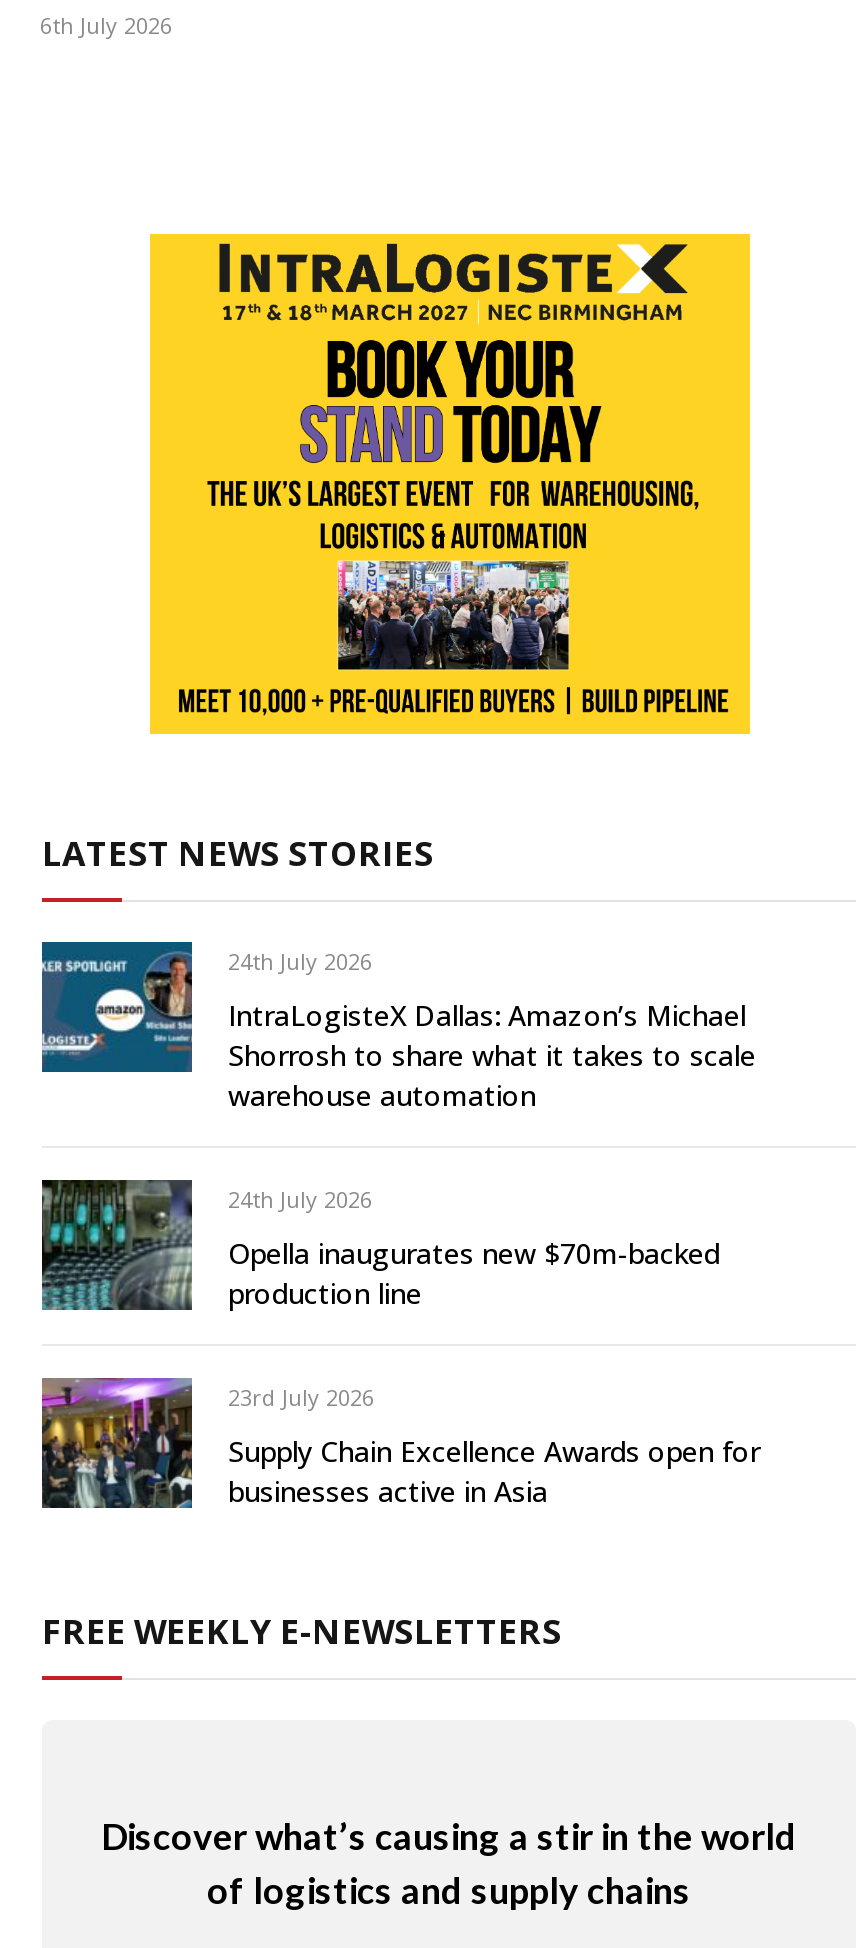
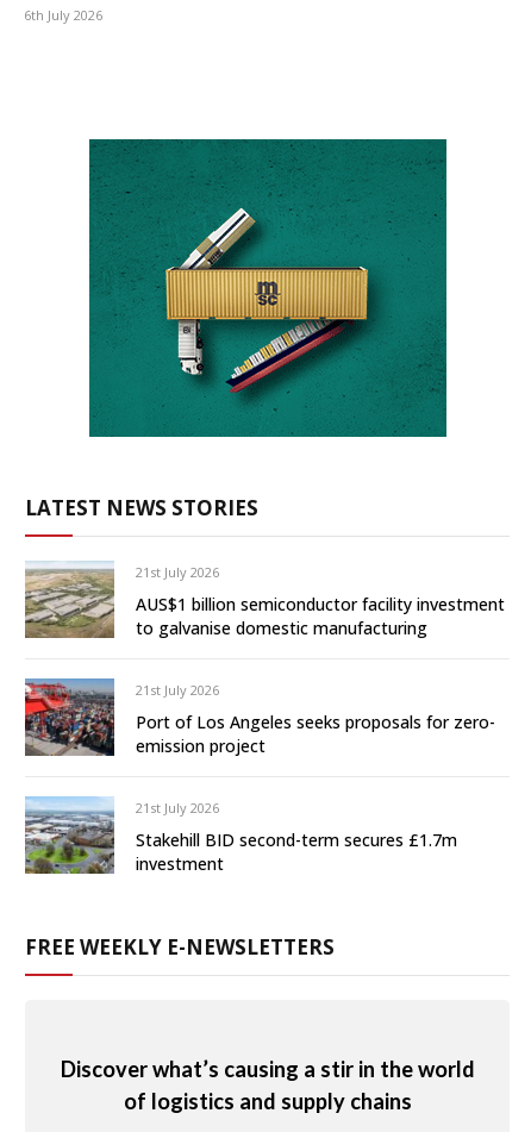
[148,232,752,736] [image] -> [88,138,448,438] [image]
[40,940,372,1074] [image] | 24th July 2026 -> [25,561,219,639] [image] | 21st July 2026
[228,996,756,1114] IntraLogisteX Dallas: Amazon’s Michael | Shorrosh to share what it takes to scale | warehouse automation -> [136,593,505,639] AUS$1 billion semiconductor facility investment | to galvanise domestic manufacturing
[42,1178,372,1310] [image] | 24th July 2026 -> [24,677,219,756] [image] | 21st July 2026
[228,1234,720,1312] Opella inaugurates new $70m-backed | production line -> [136,711,495,757] Port of Los Angeles seeks proposals for zero- | emission project
[42,1376,374,1510] [image] | 23rd July 2026 -> [25,796,219,875] [image] | 21st July 2026
[228,1432,760,1510] Supply Chain Excellence Awards open for | businesses active in Asia -> [136,829,457,875] Stakehill BID second-term secures £1.7m | investment

